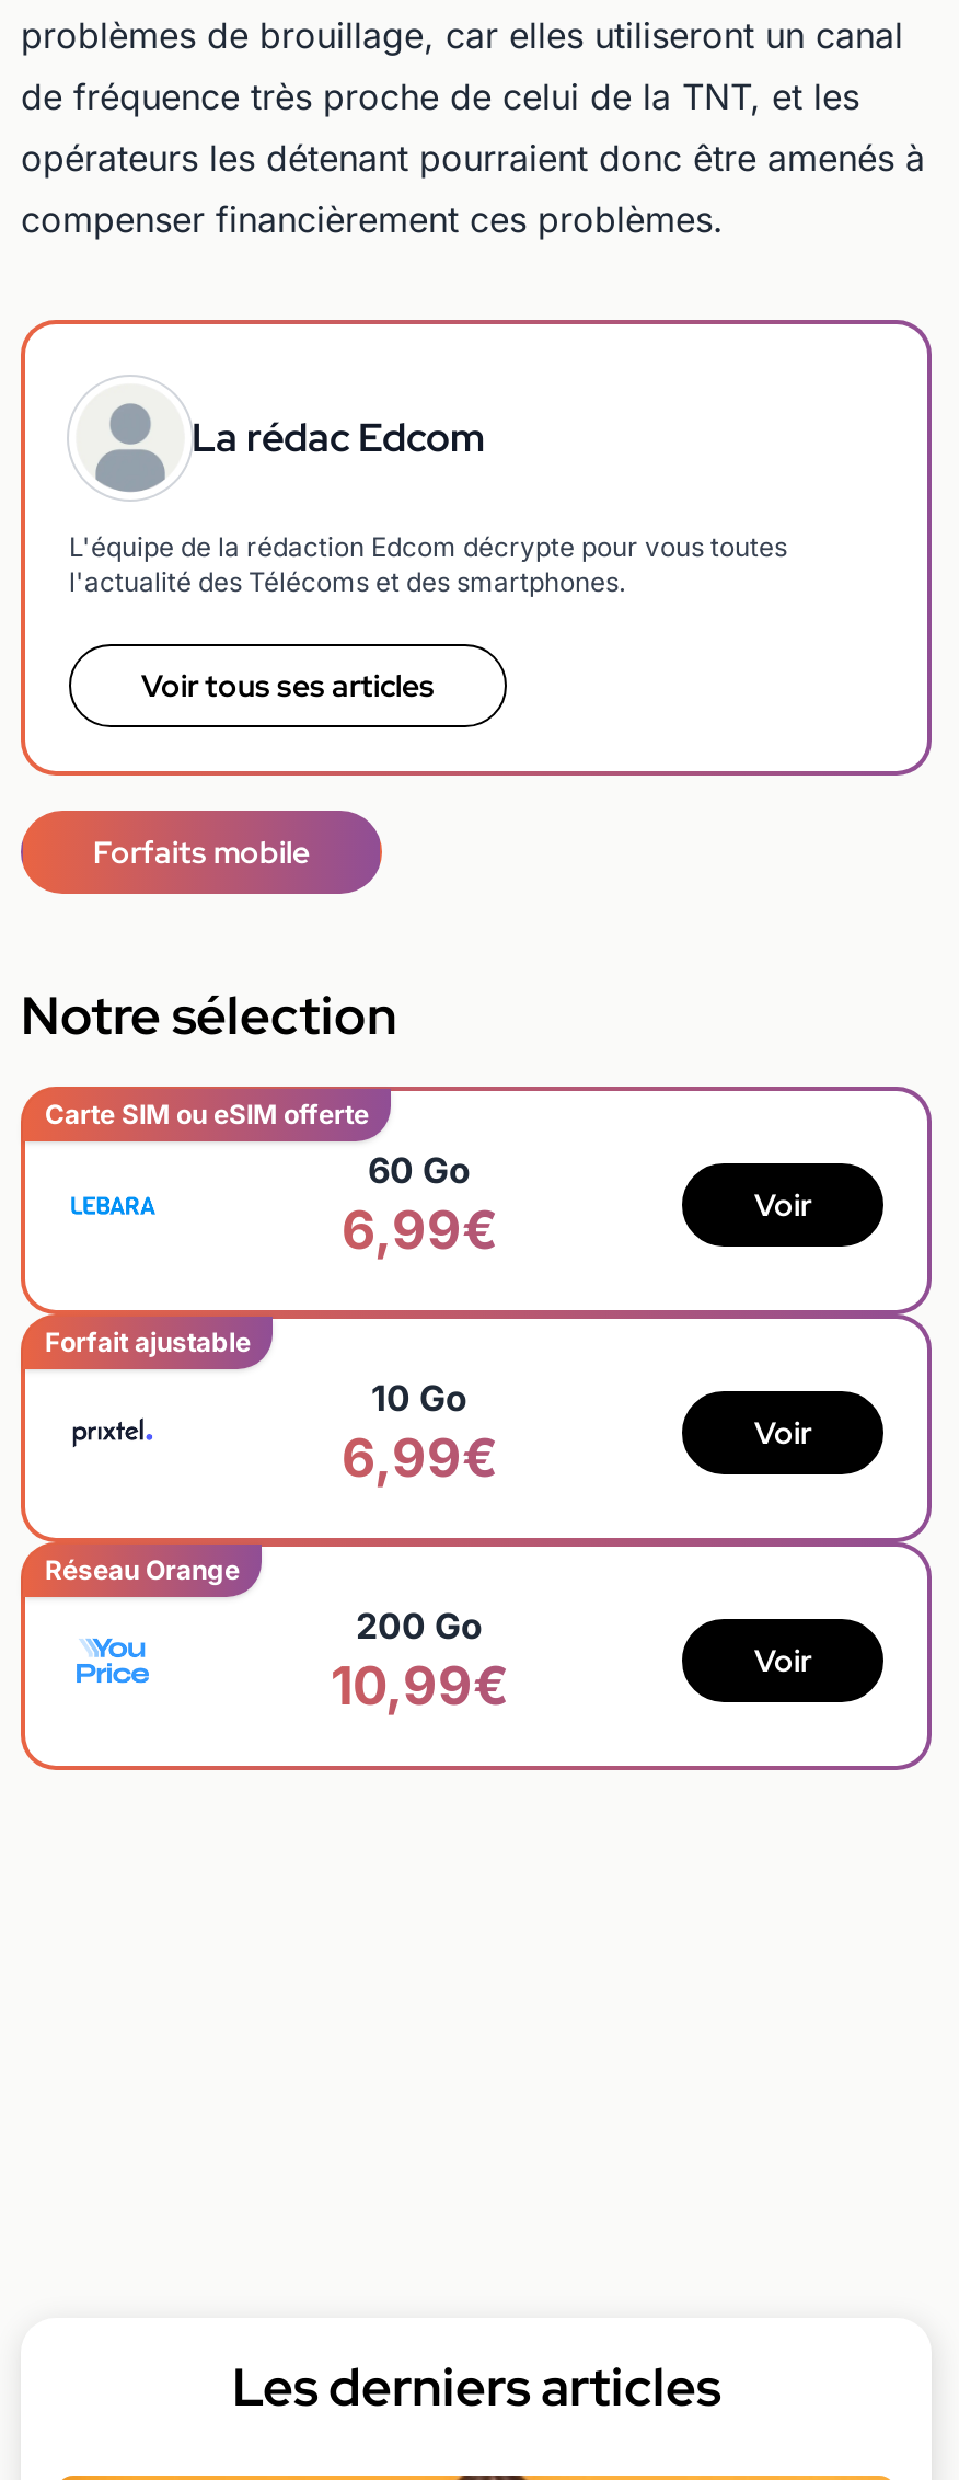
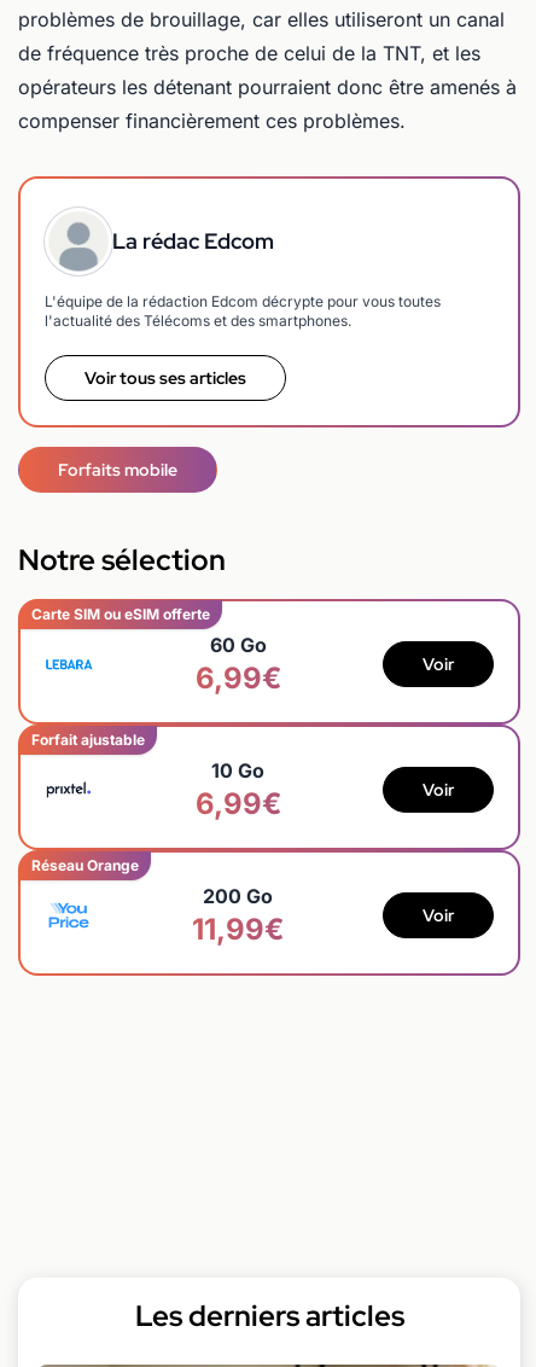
[331,1654,508,1718] 10,99€ -> [192,912,284,947] 11,99€

